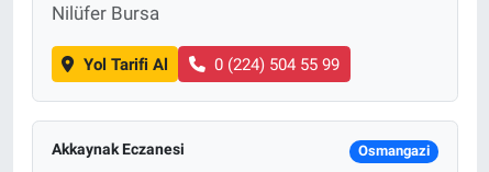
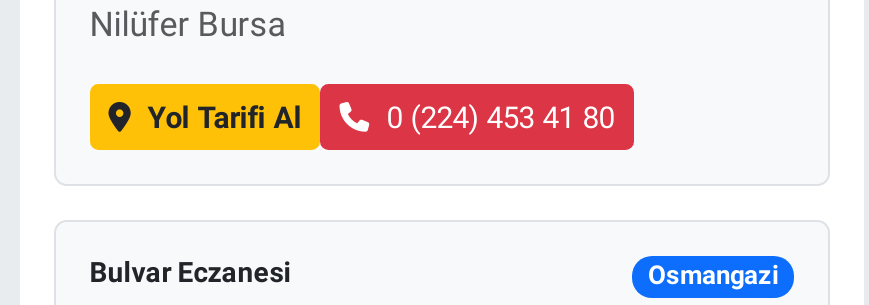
[215,54,340,74] 0 (224) 504 55 99 -> [386,99,614,135] 0 (224) 453 41 80
[51,140,184,158] Akkaynak Eczanesi -> [90,256,292,288] Bulvar Eczanesi

